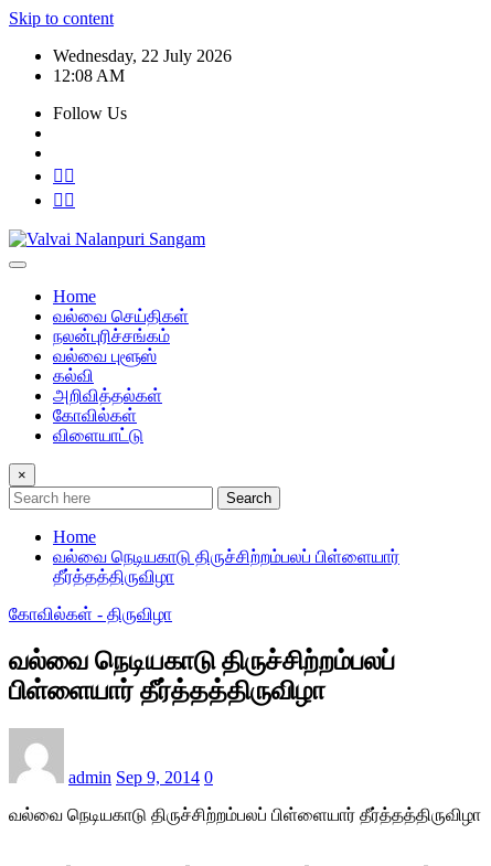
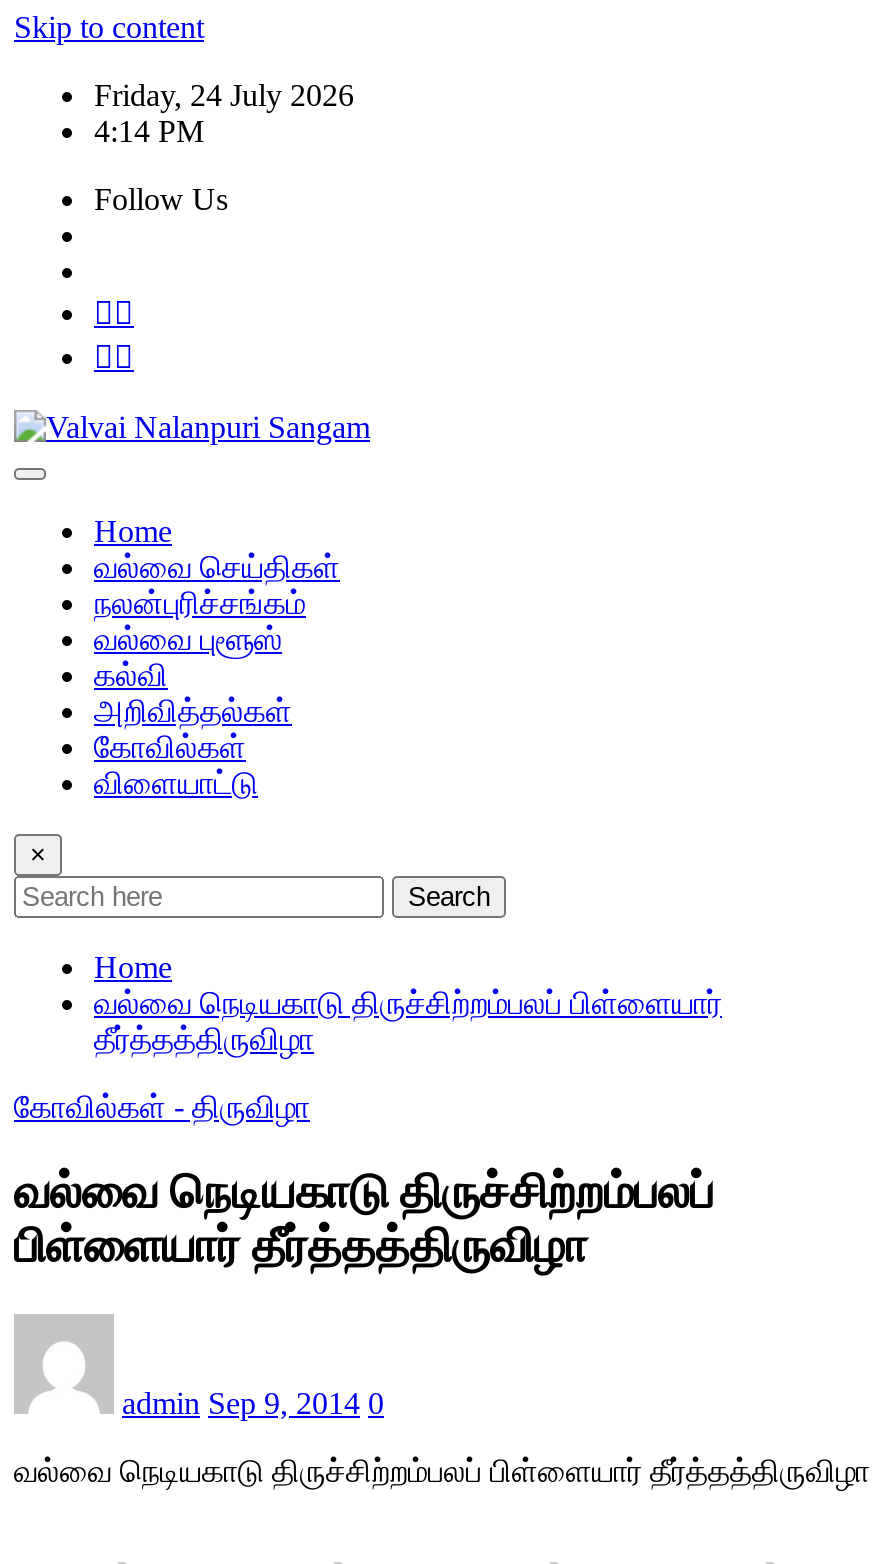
[53,46,232,85] Wednesday, 22 July 2026 | 12:08 AM -> [94,78,354,148] Friday, 24 July 2026 | 4:14 PM

